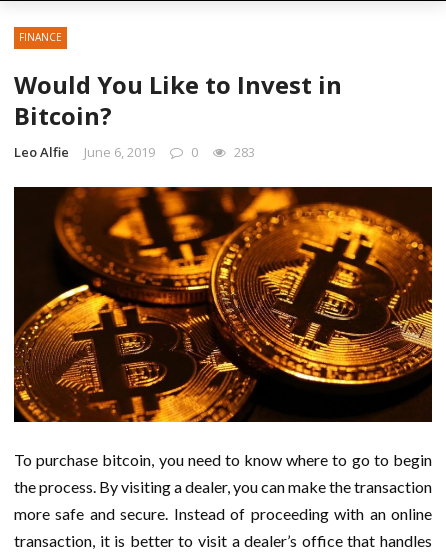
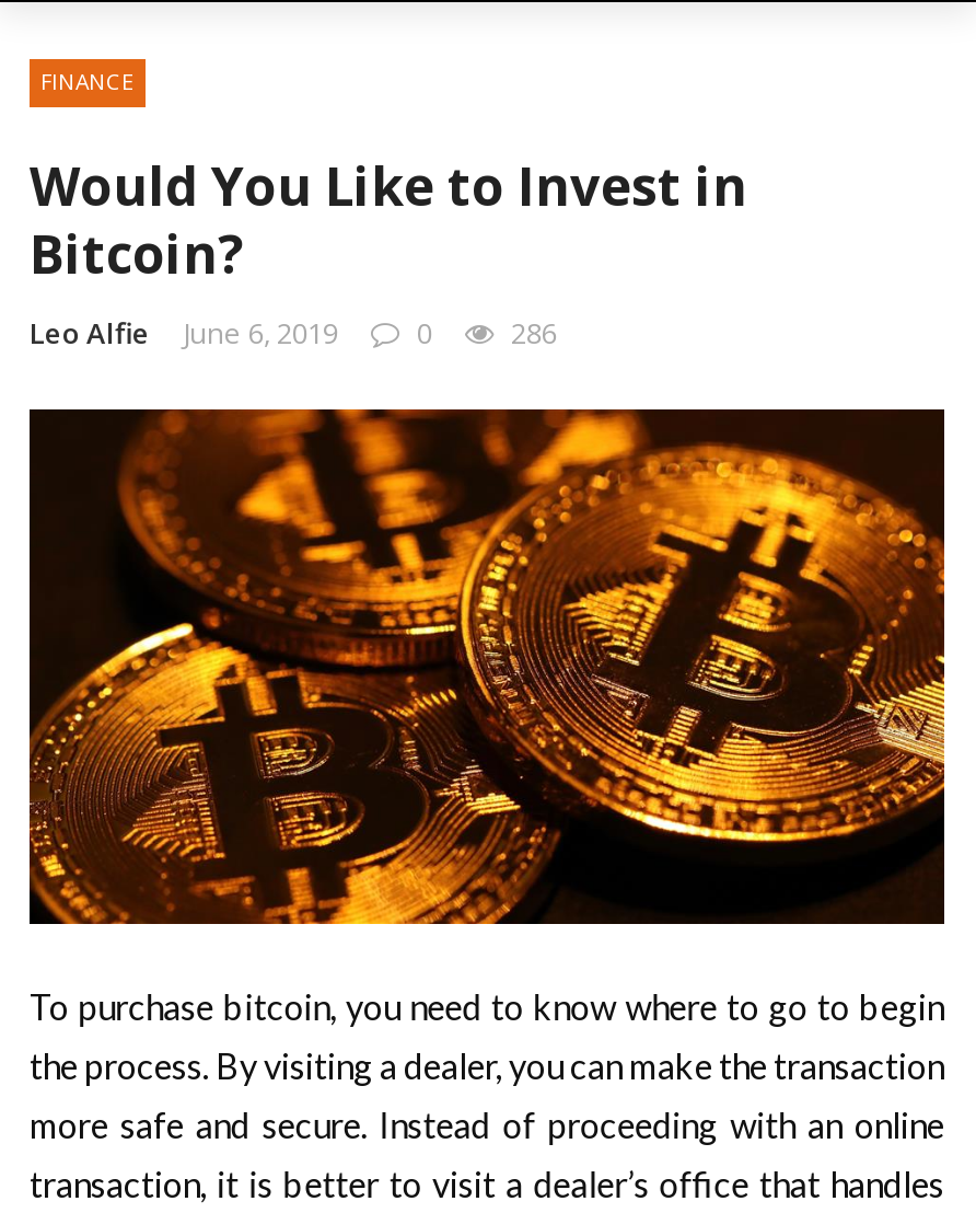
[14,143,255,161] Leo Alfie June 6, 2019 0 283 -> [30,313,557,353] Leo Alfie June 6, 2019 0 286

